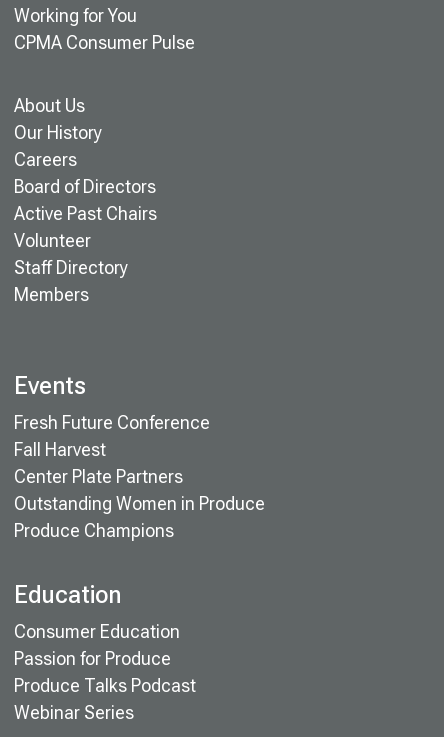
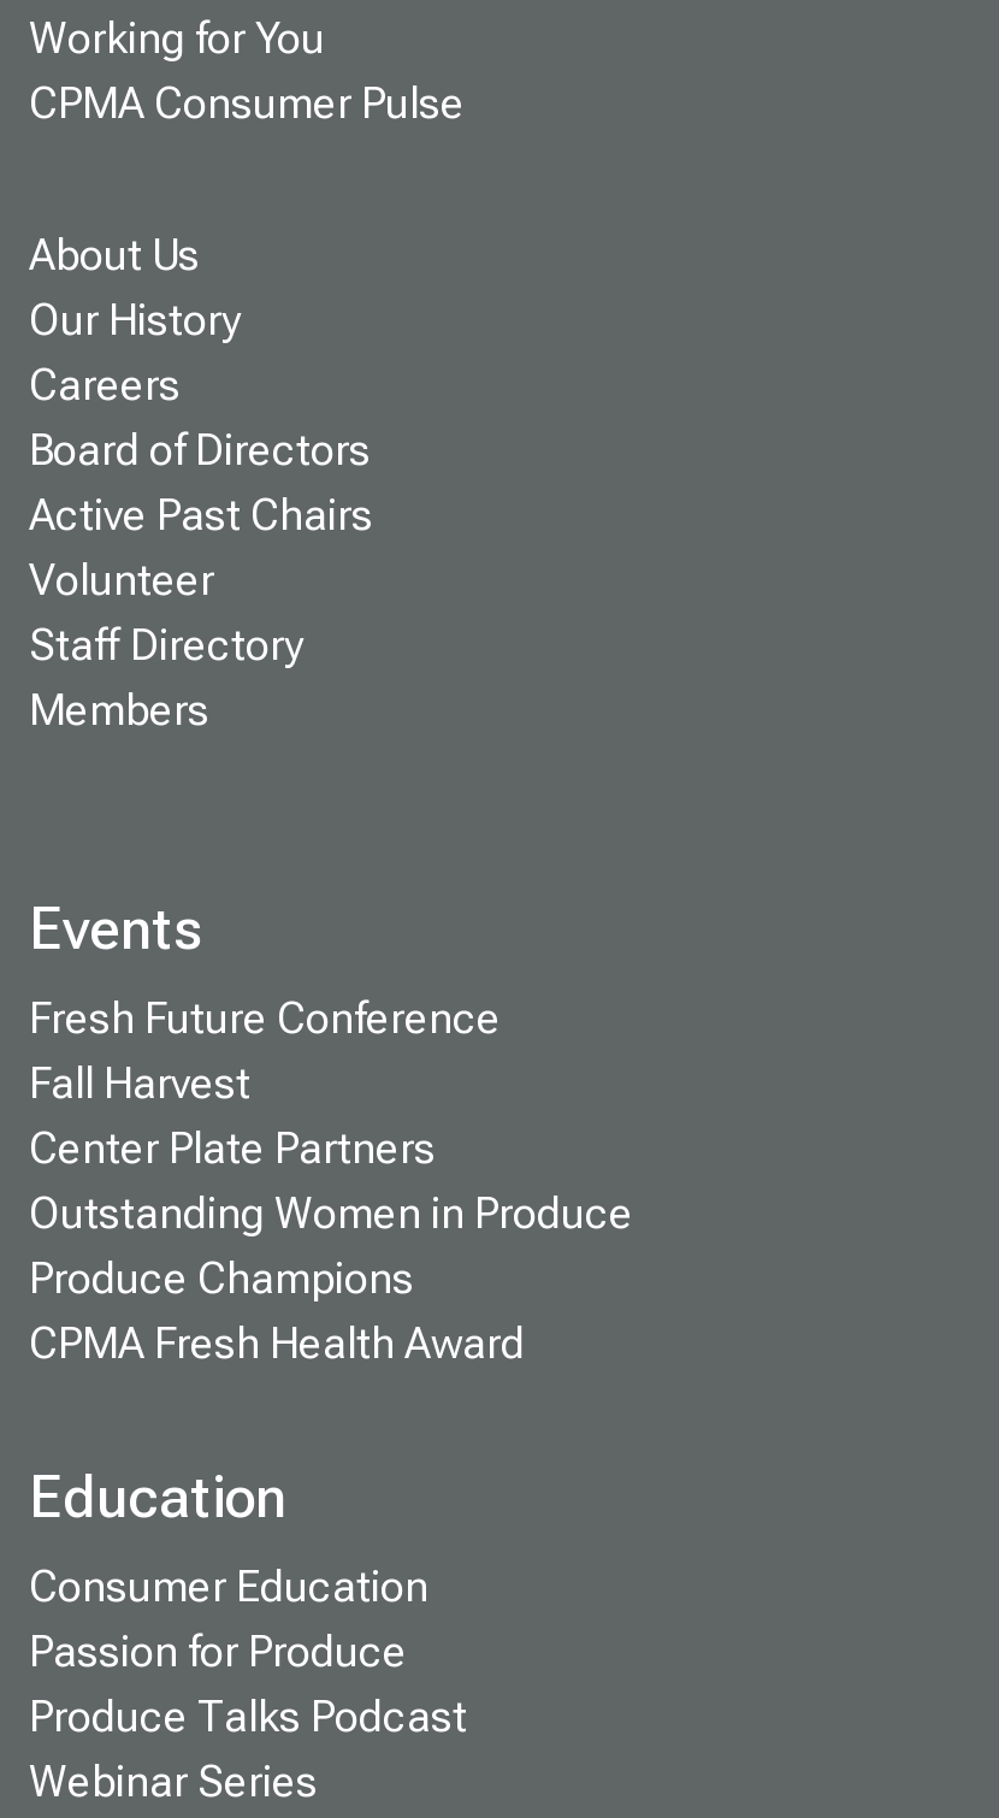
none -> [29,1317,525,1367] CPMA Fresh Health Award

